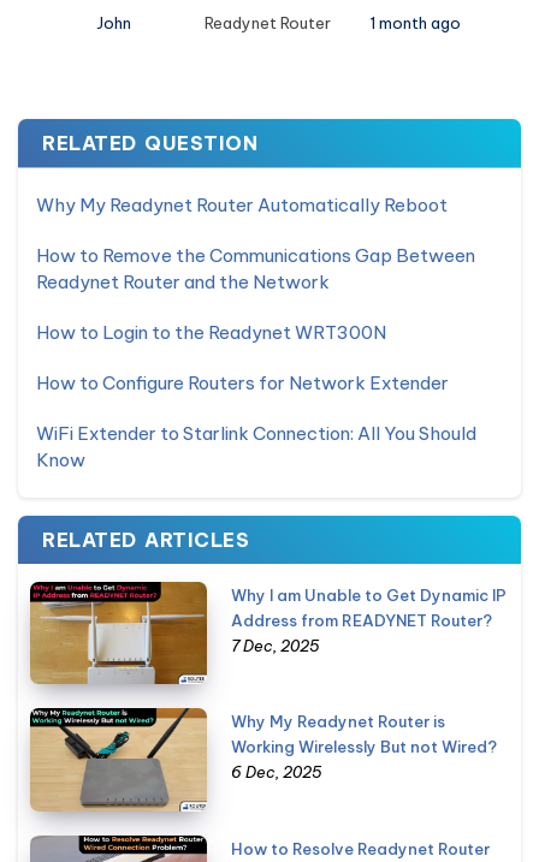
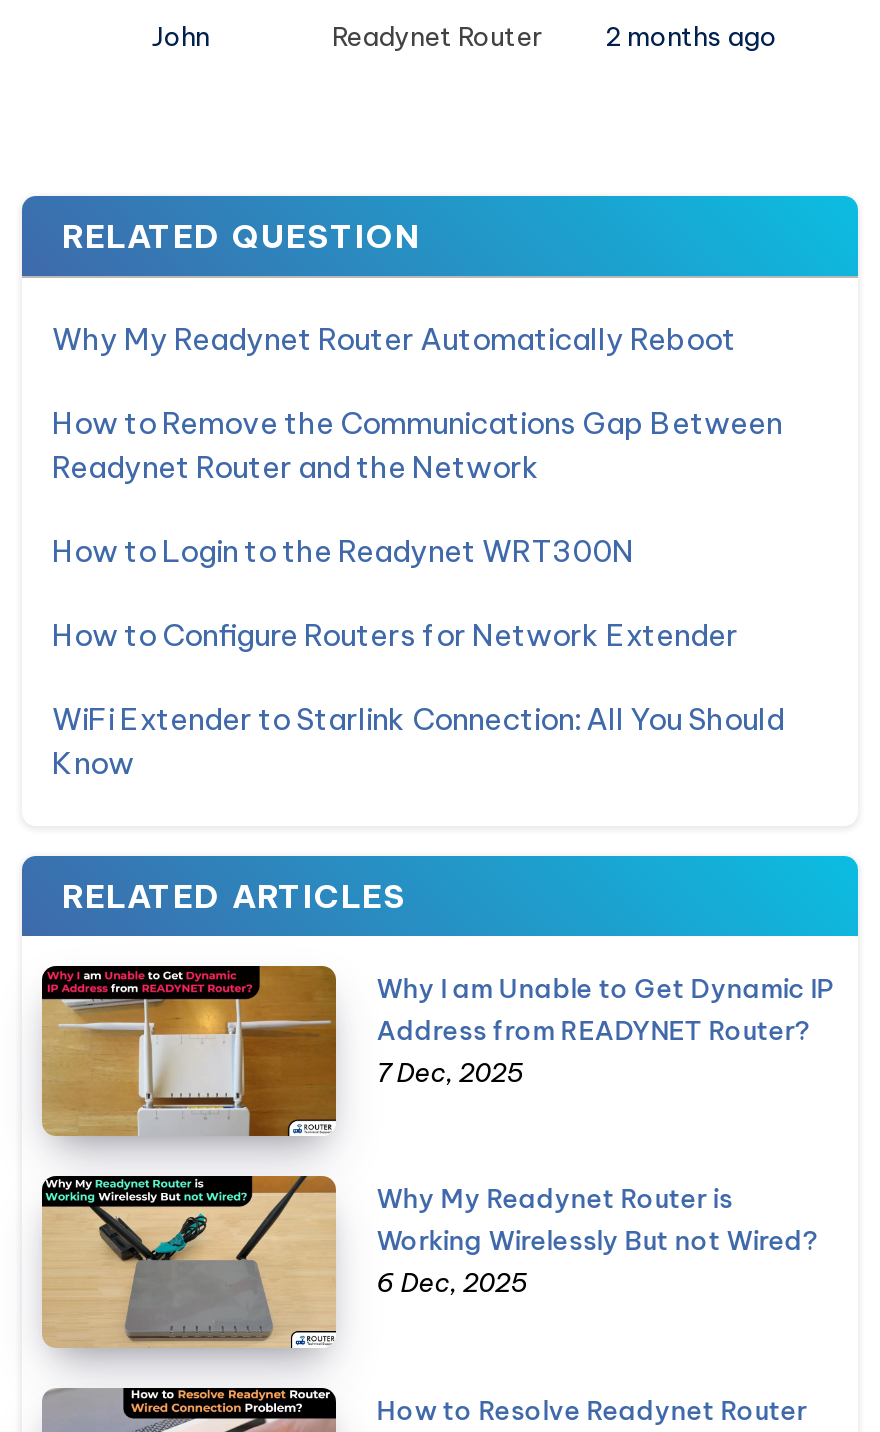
[205,13,460,32] Readynet Router 1 month ago -> [332,20,777,52] Readynet Router 2 months ago

